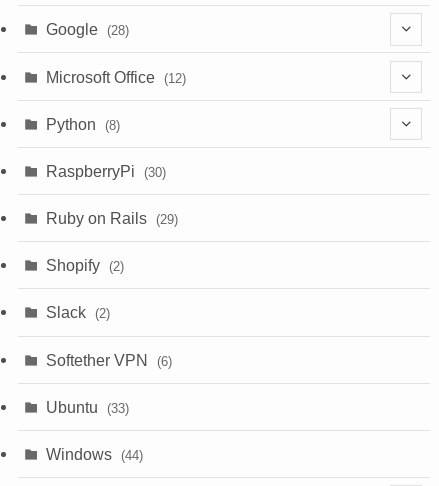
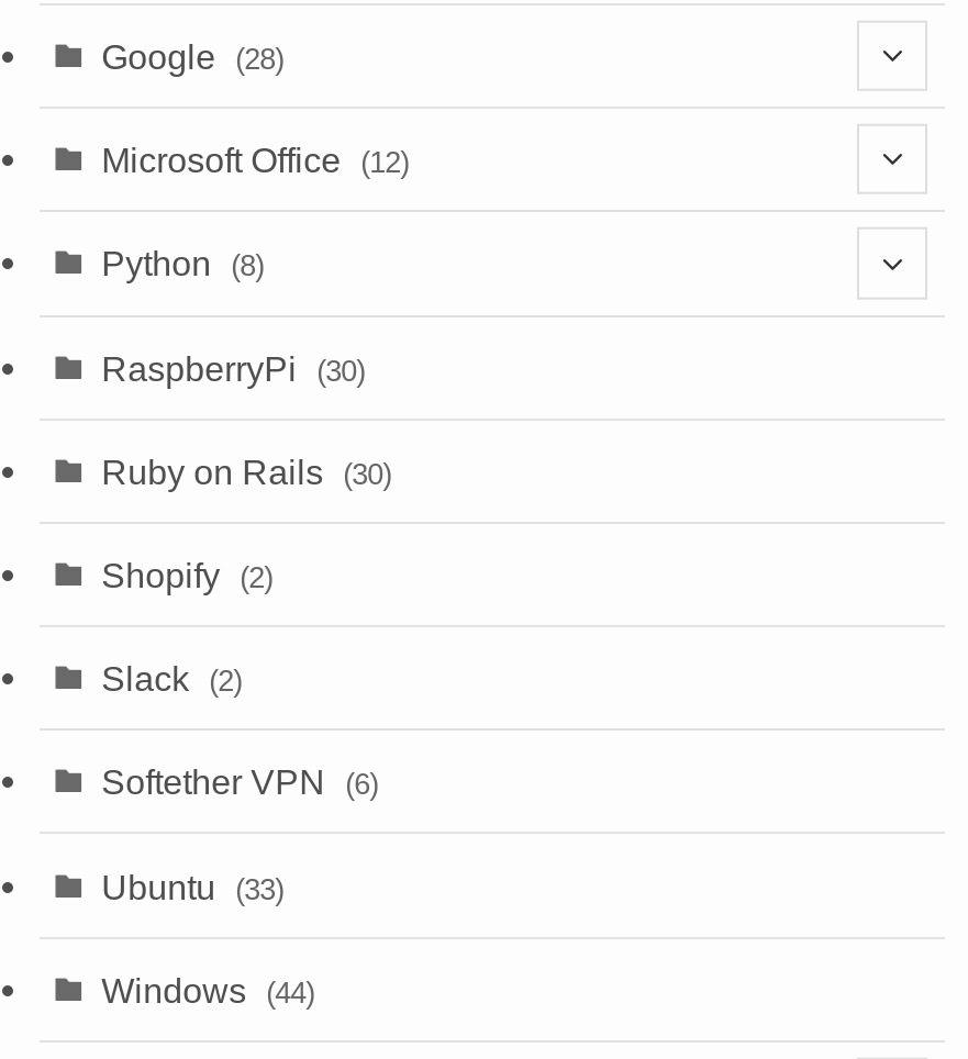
[46,209,178,227] Ruby on Rails (29) -> [101,451,391,490] Ruby on Rails (30)

